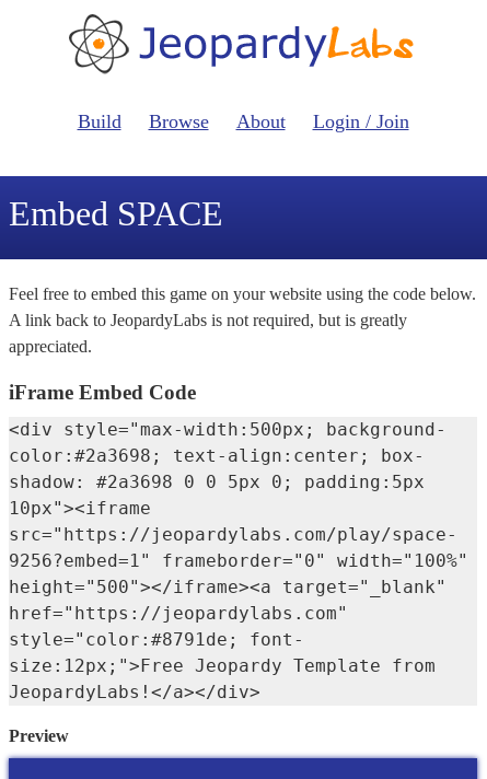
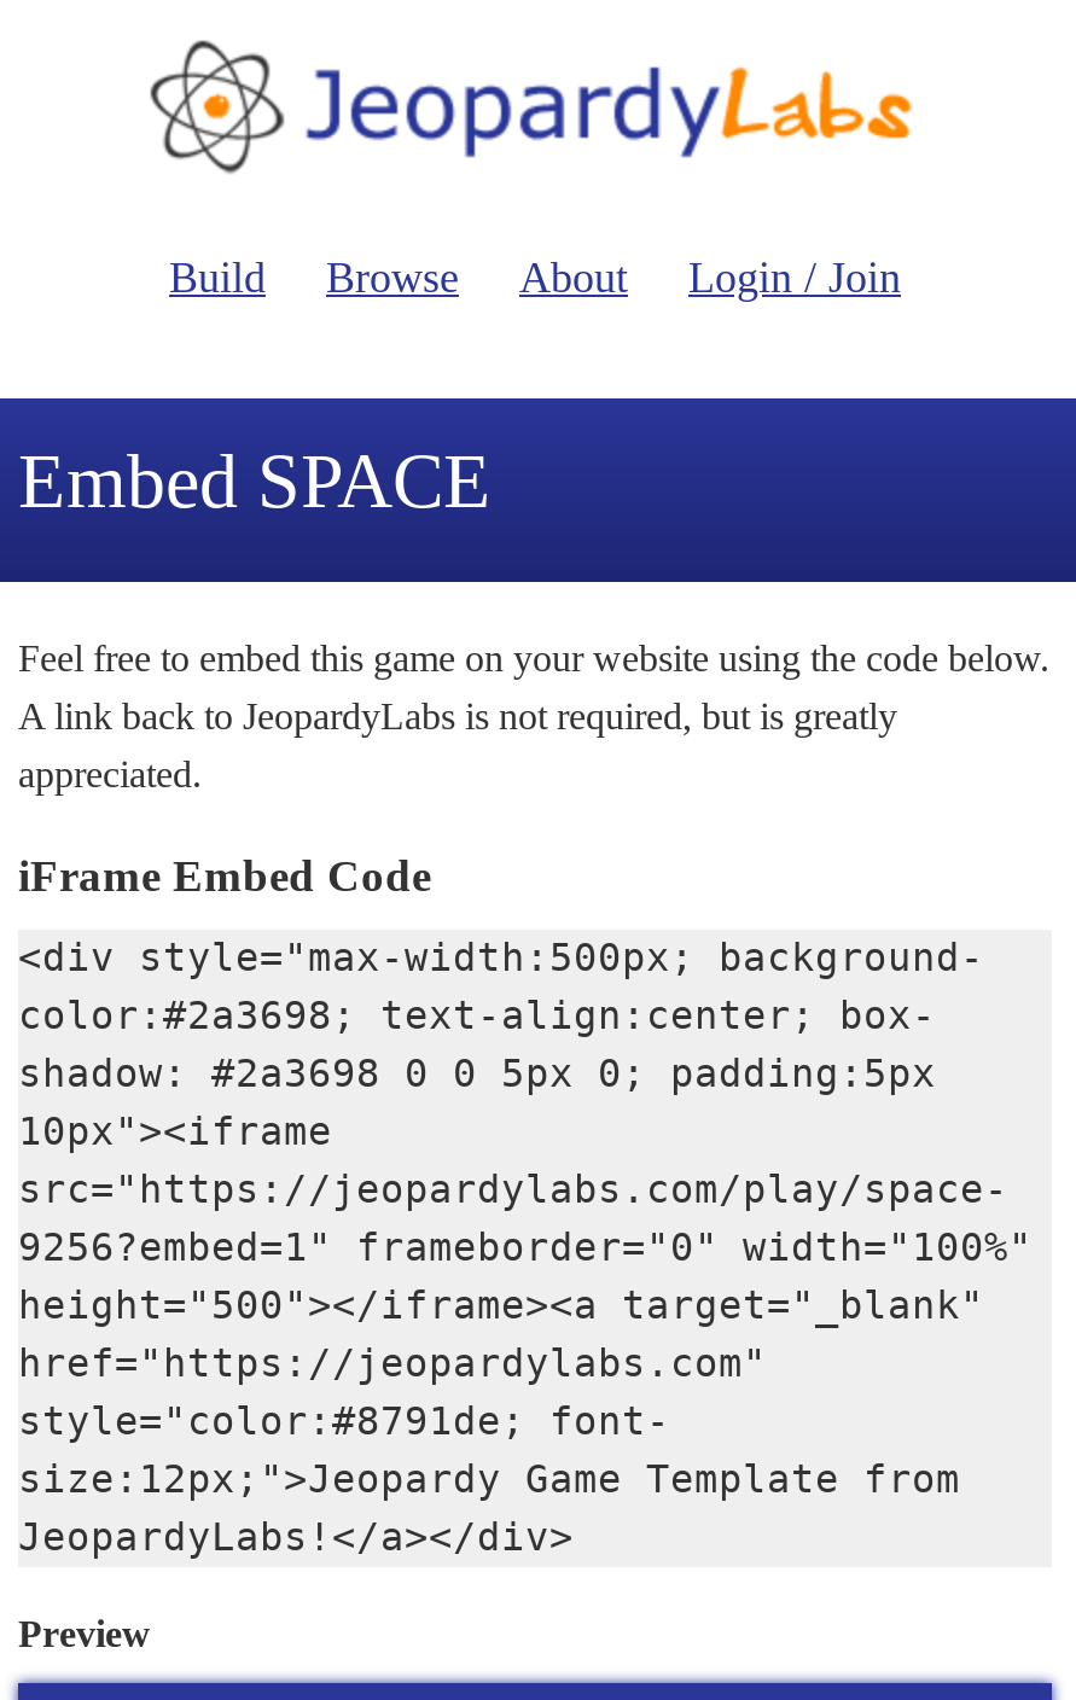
[9,655,436,676] size:12px;">Free Jeopardy Template from -> [18,1456,960,1502] size:12px;">Jeopardy Game Template from

